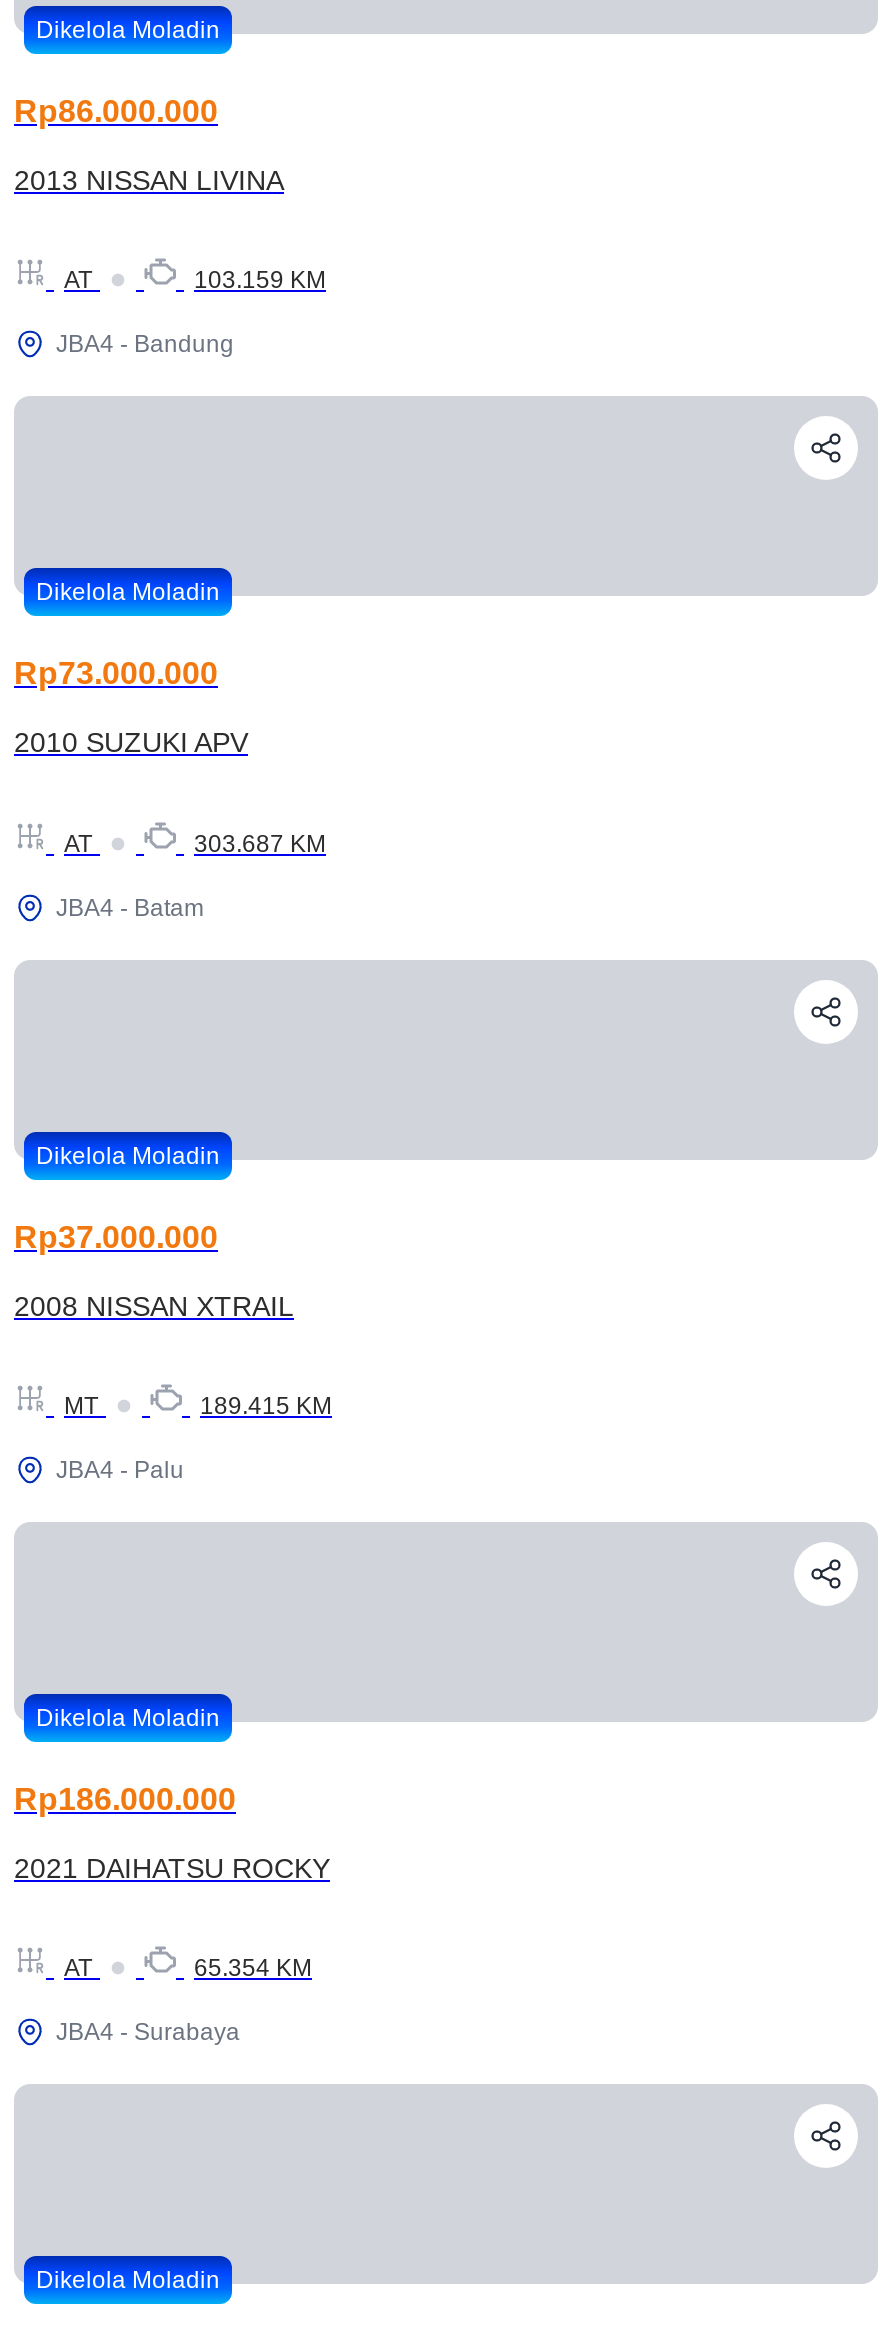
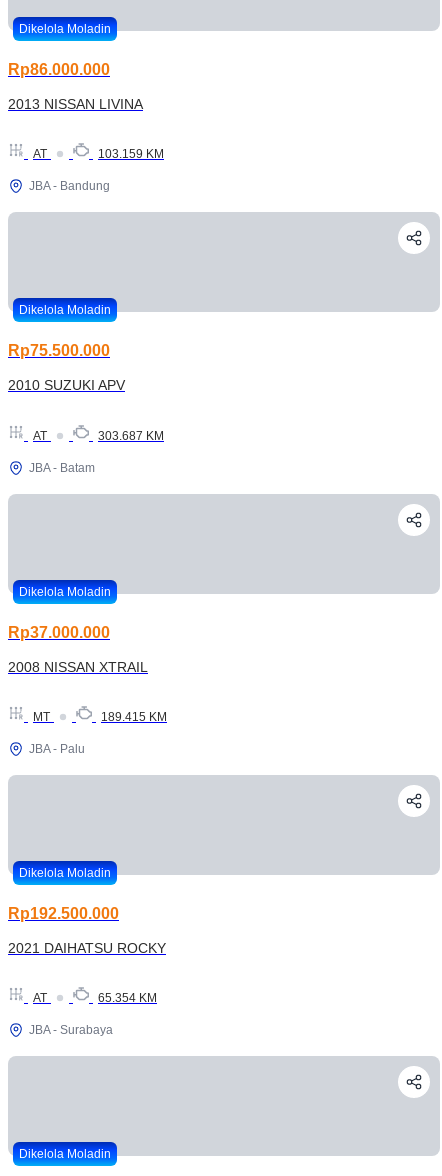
[56,331,234,359] JBA4 - Bandung -> [29,179,110,193] JBA - Bandung
[14,657,218,691] Rp73.000.000 -> [8,342,110,359] Rp75.500.000
[56,893,204,921] JBA4 - Batam -> [29,461,95,475] JBA - Batam
[56,1456,184,1484] JBA4 - Palu -> [29,742,85,756] JBA - Palu
[14,1782,236,1816] Rp186.000.000 -> [8,905,119,922] Rp192.500.000
[56,2019,240,2047] JBA4 - Surabaya -> [29,1023,113,1037] JBA - Surabaya

